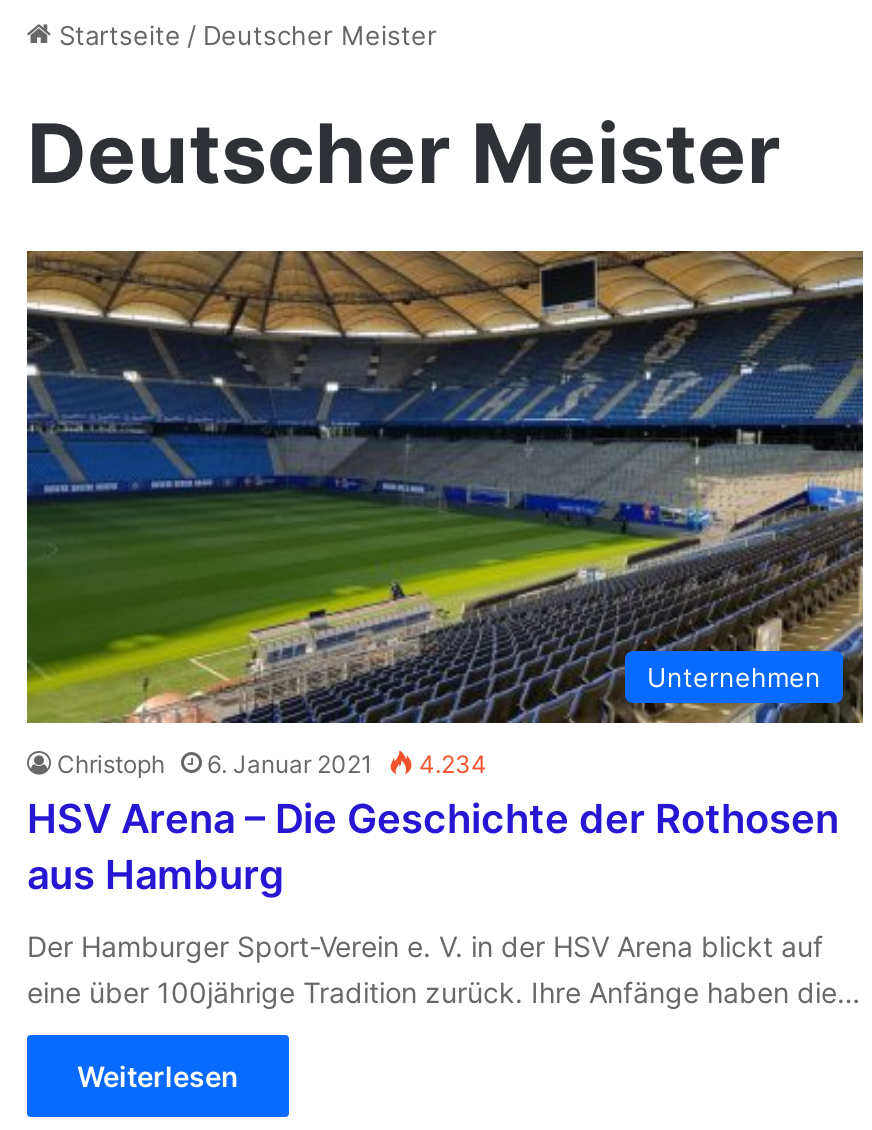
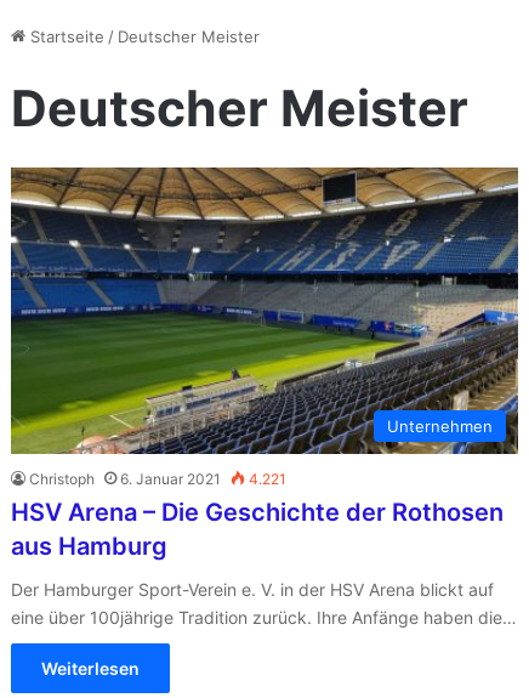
[57,749,487,779] Christoph 6. Januar 2021 4.234 -> [29,470,286,488] Christoph 6. Januar 2021 4.221

